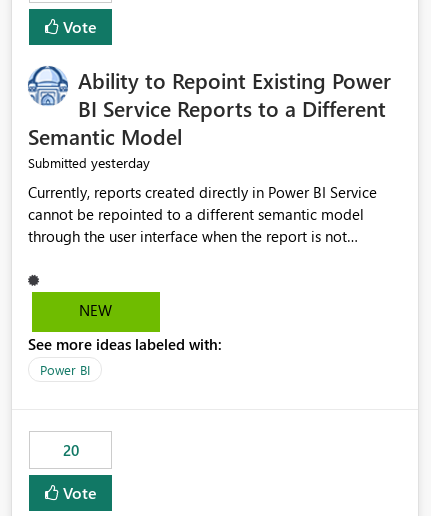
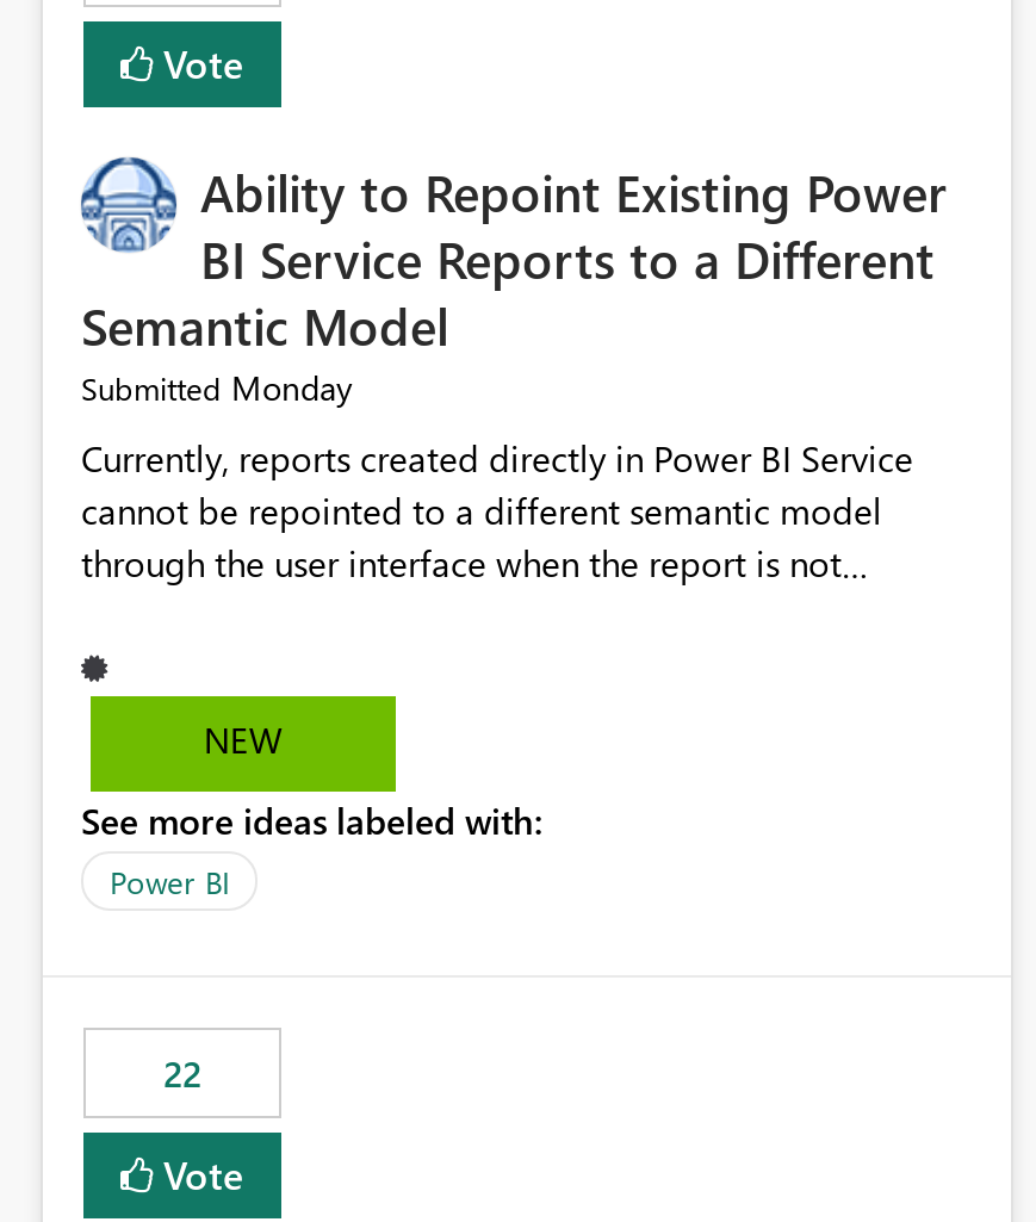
[28,153,150,172] Submitted yesterday -> [81,366,353,411] Submitted Monday
[62,440,78,460] 20 -> [163,1050,201,1098] 22

